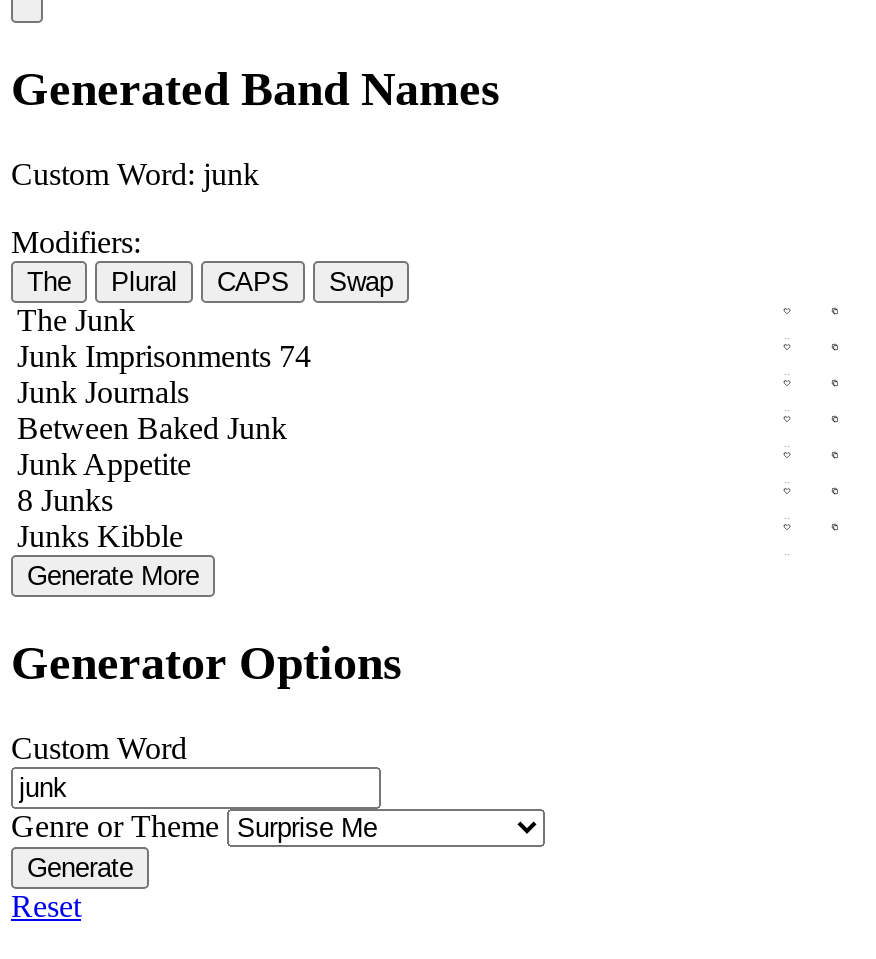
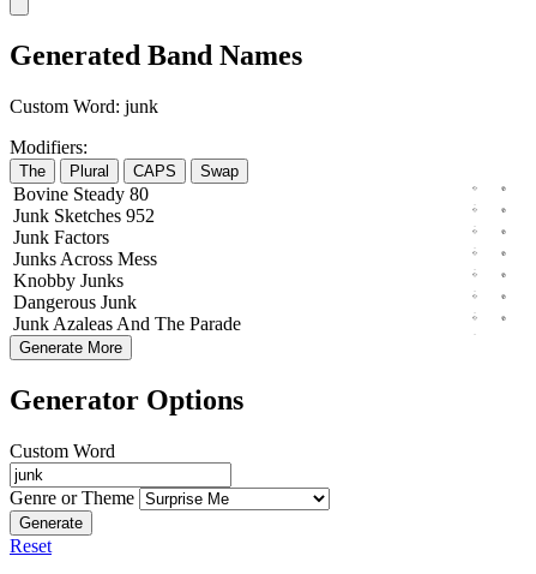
[17,303,311,553] TheJunk | Junk Imprisonments 74 | Junk Journals | Between Baked Junk | Junk Appetite | 8 Junks | Junks Kibble -> [13,183,241,334] Bovine Steady80 | Junk Sketches 952 | Junk Factors | Junks Across Mess | Knobby Junks | Dangerous Junk | Junk Azaleas And The Parade

